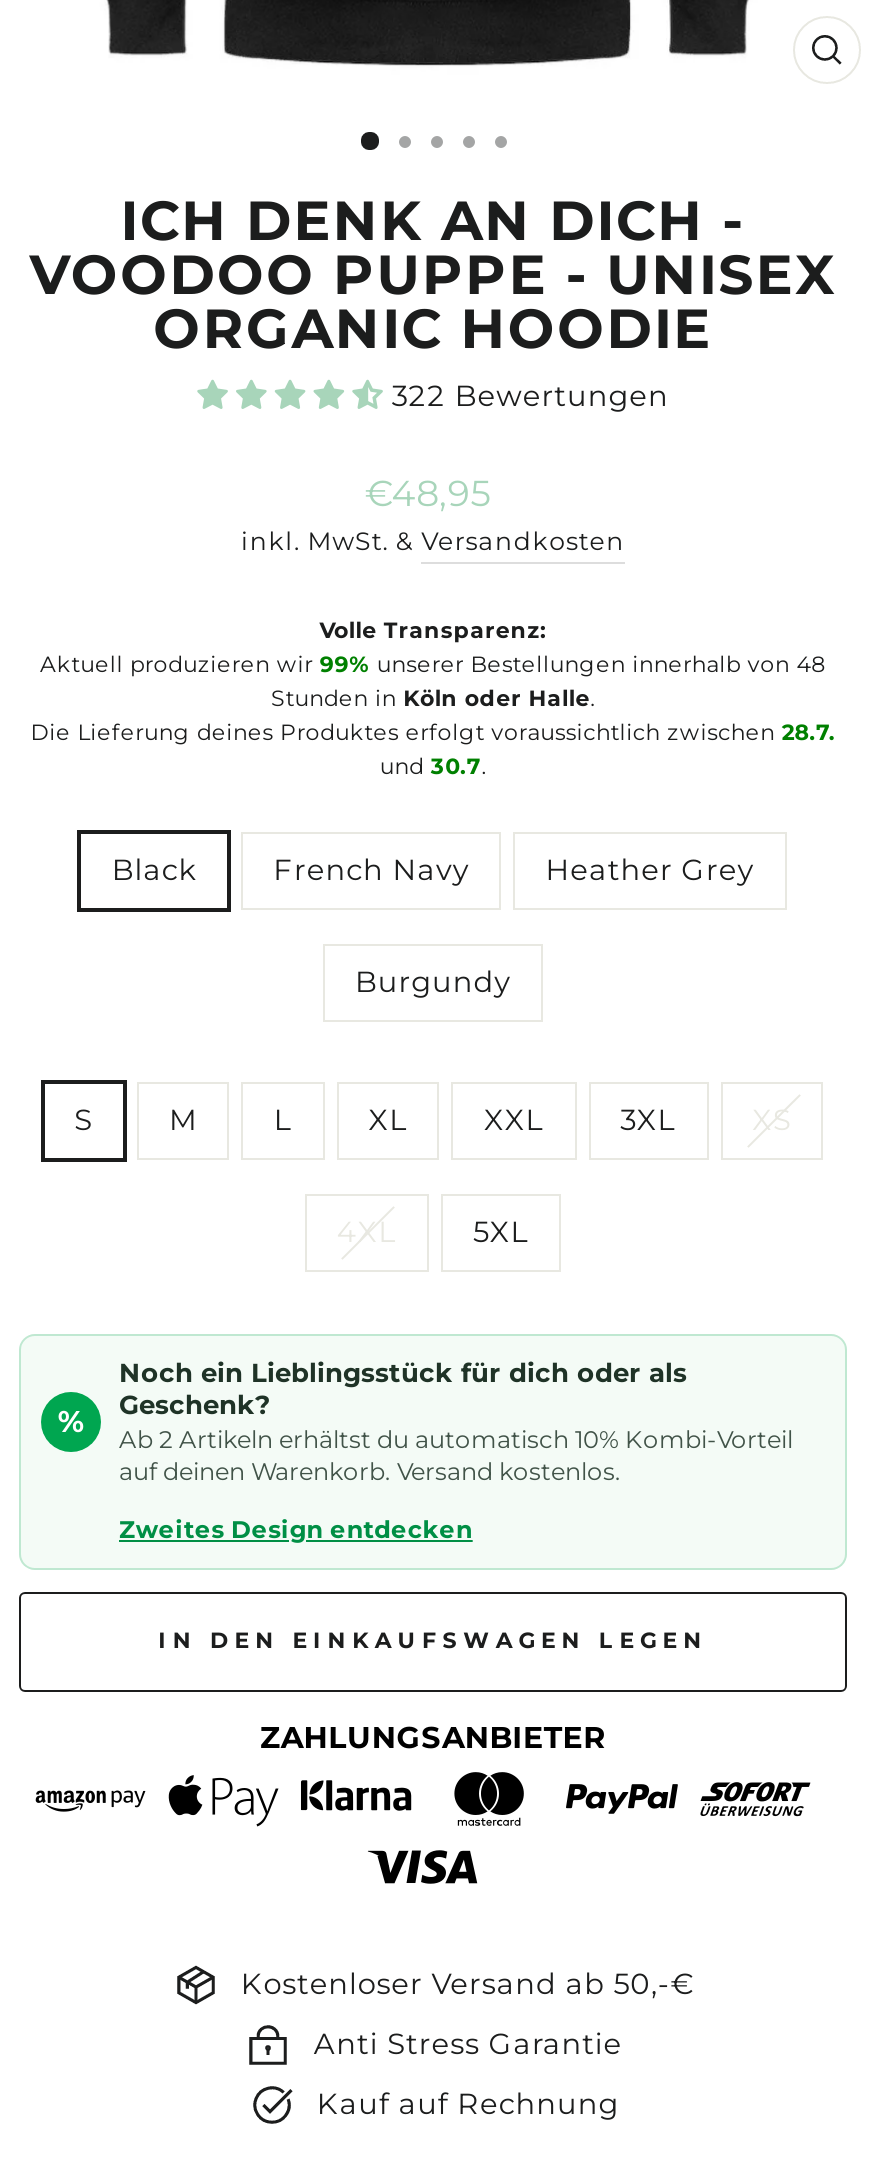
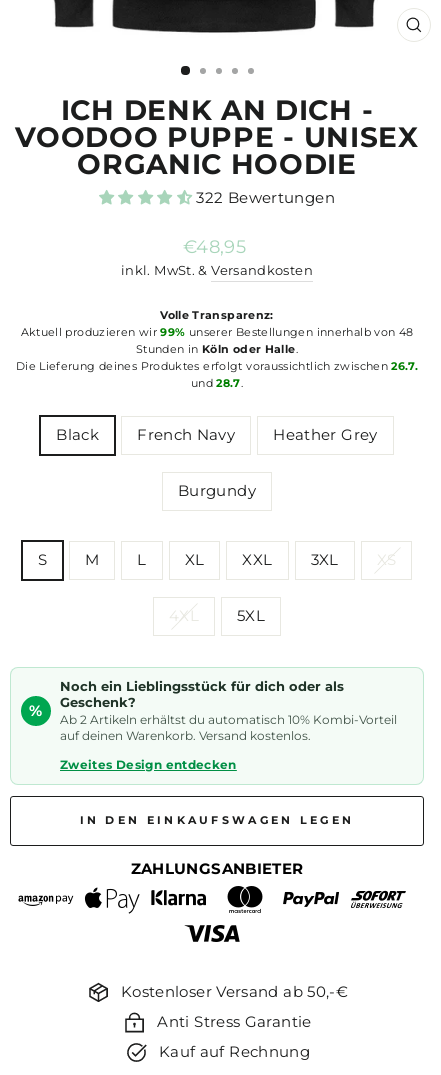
[31,717,835,745] Die Lieferung deines Produktes erfolgt voraussichtlich zwischen 28.7. -> [16,359,418,373] Die Lieferung deines Produktes erfolgt voraussichtlich zwischen 26.7.
[380,751,486,779] und 30.7. -> [191,376,243,390] und 28.7.

